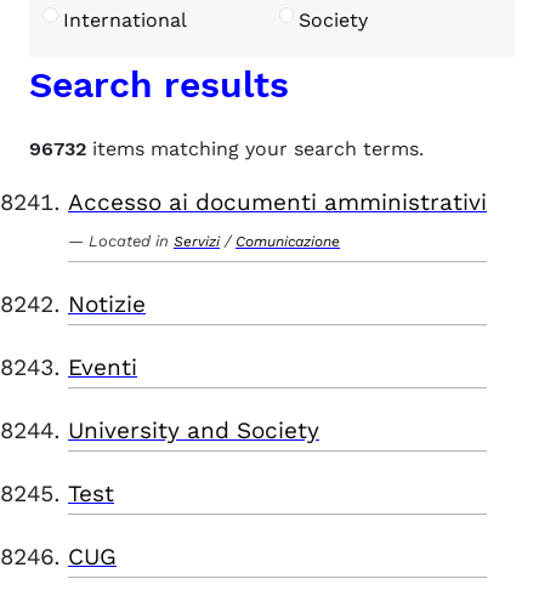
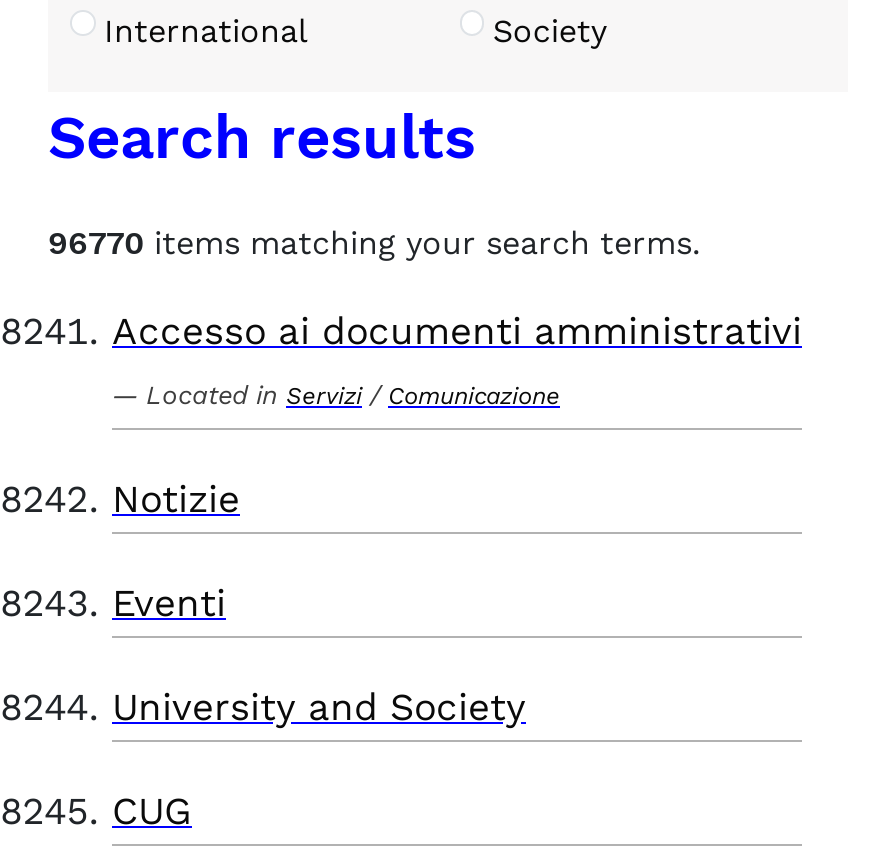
[29,137,424,160] 96732 items matching your search terms. -> [48,224,700,262] 96770 items matching your search terms.
[68,480,114,507] Test -> none

